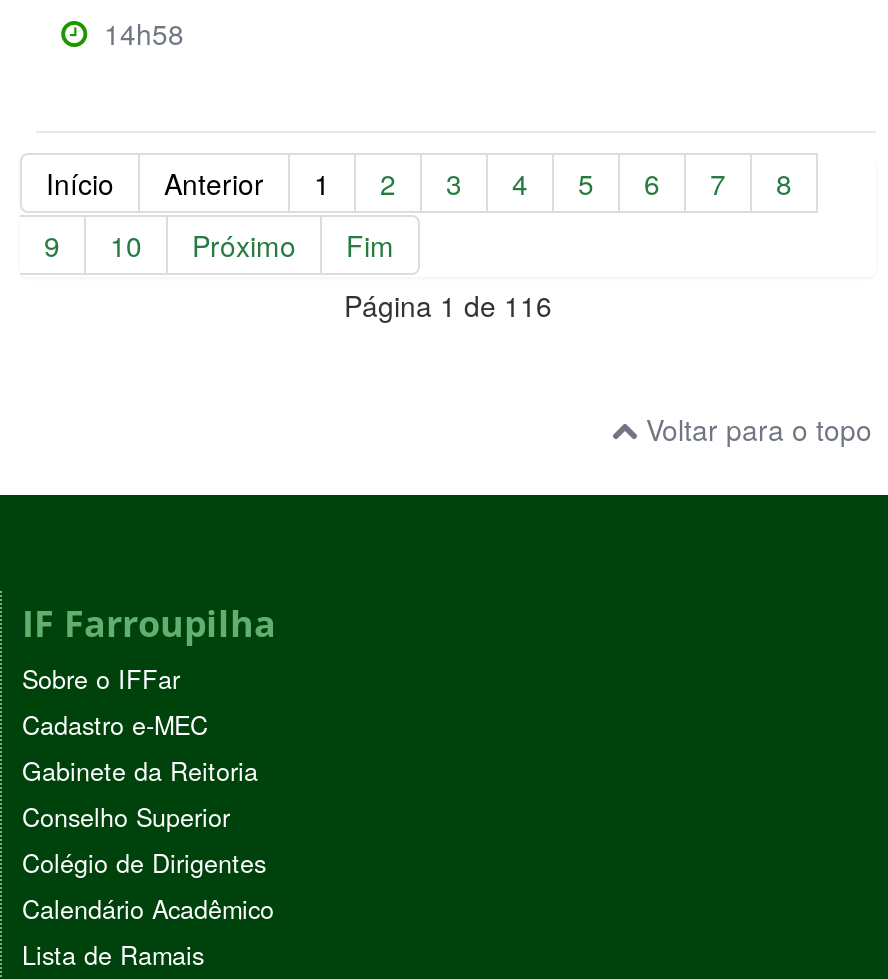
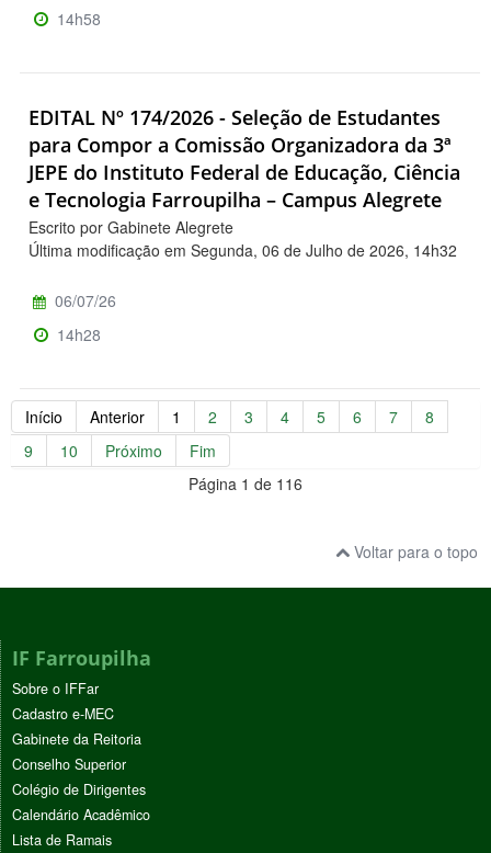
none -> [28,104,460,345] EDITAL Nº 174/2026 - Seleção de Estudantes | para Compor a Comissão Organizadora da 3ª | JEPE do Instituto Federal de Educação, Ciência | e Tecnologia Farroupilha – Campus Alegrete | Escrito por Gabinete Alegrete | Última modificação em Segunda, 06 de Julho de 2026, 14h32 | 06/07/26 | 14h28

